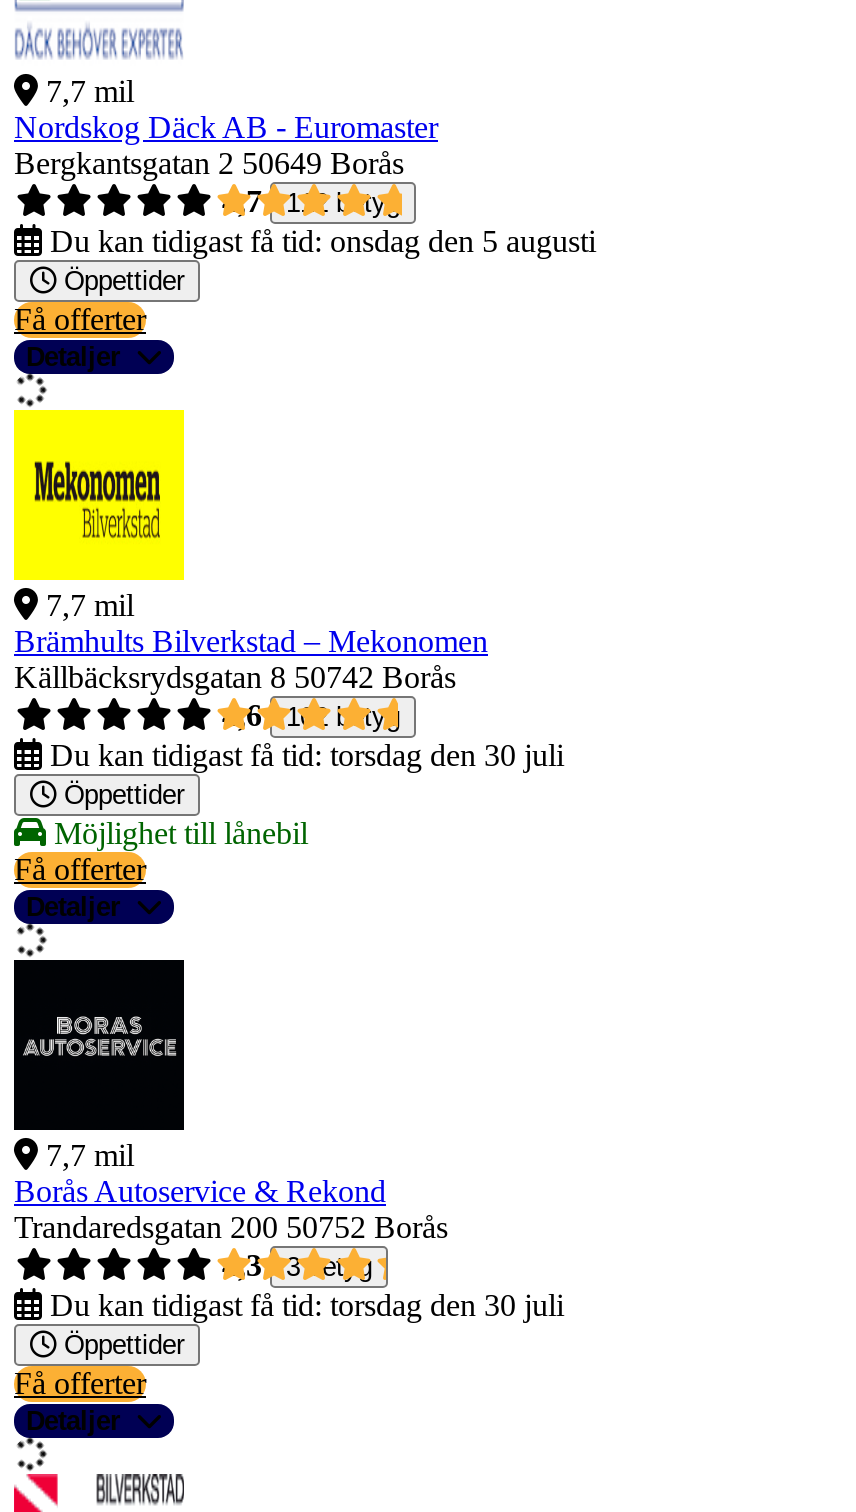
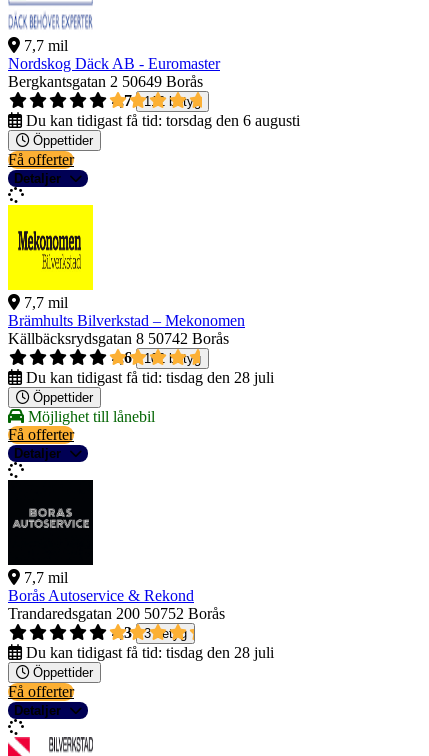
[50,224,596,258] Du kan tidigast få tid: onsdag den 5 augusti -> [26,112,300,129] Du kan tidigast få tid: torsdag den 6 augusti
[50,738,564,772] Du kan tidigast få tid: torsdag den 30 juli -> [26,369,274,386] Du kan tidigast få tid: tisdag den 28 juli
[50,1288,564,1322] Du kan tidigast få tid: torsdag den 30 juli -> [26,644,274,661] Du kan tidigast få tid: tisdag den 28 juli

